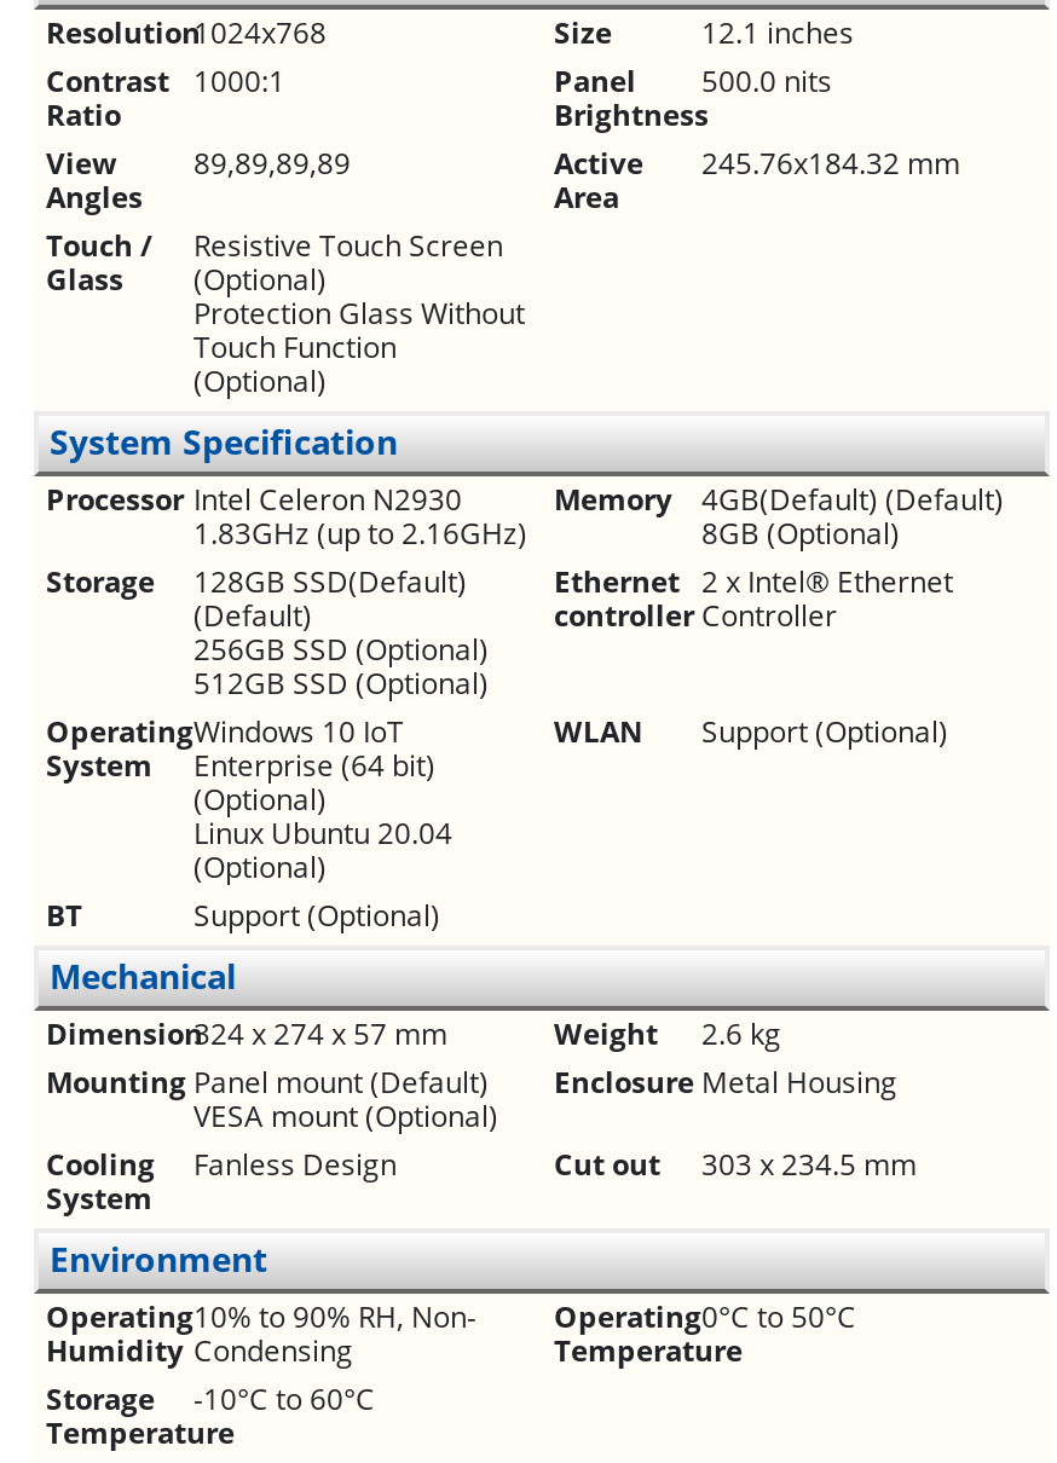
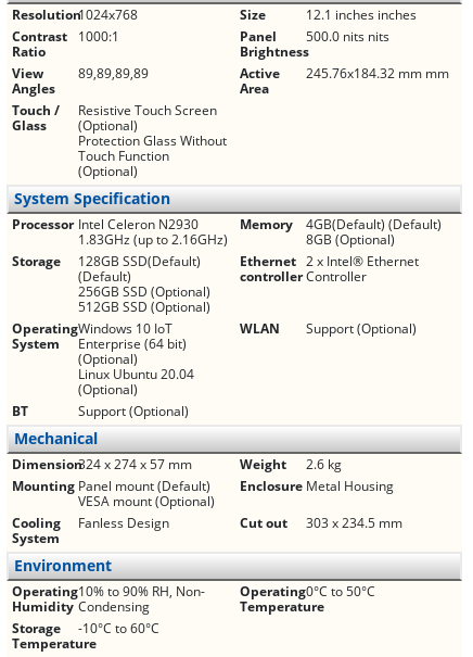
[701,12,854,53] 12.1 inches -> [306,5,417,24] 12.1 inches inches
[554,60,832,101] Panel 500.0 nits -> [240,27,389,45] Panel 500.0 nits nits
[554,142,960,183] Active 245.76x184.32 mm -> [240,64,449,82] Active 245.76x184.32 mm mm

